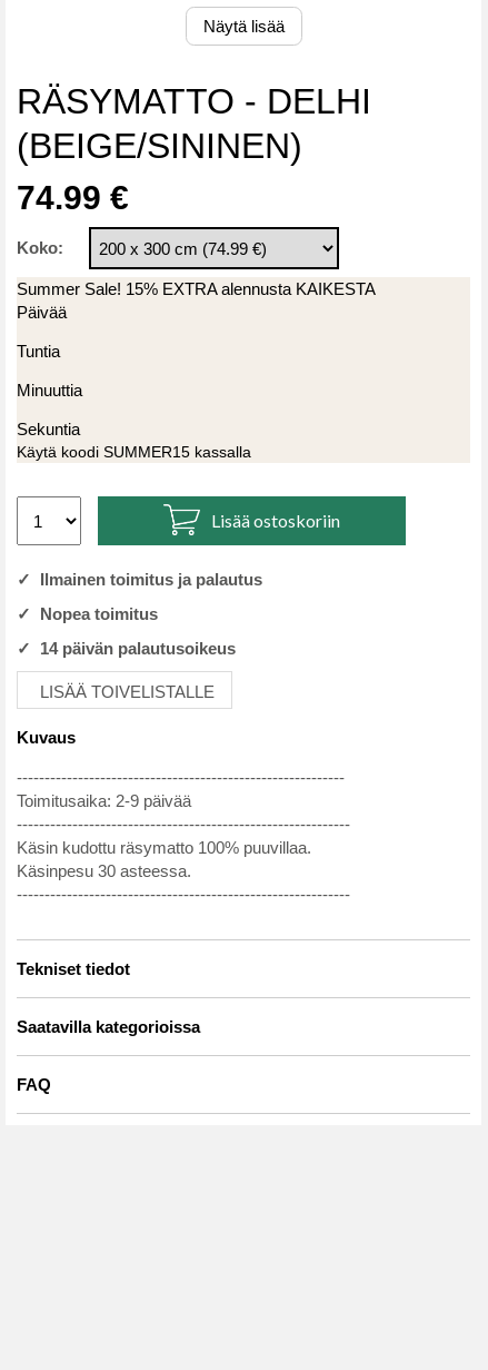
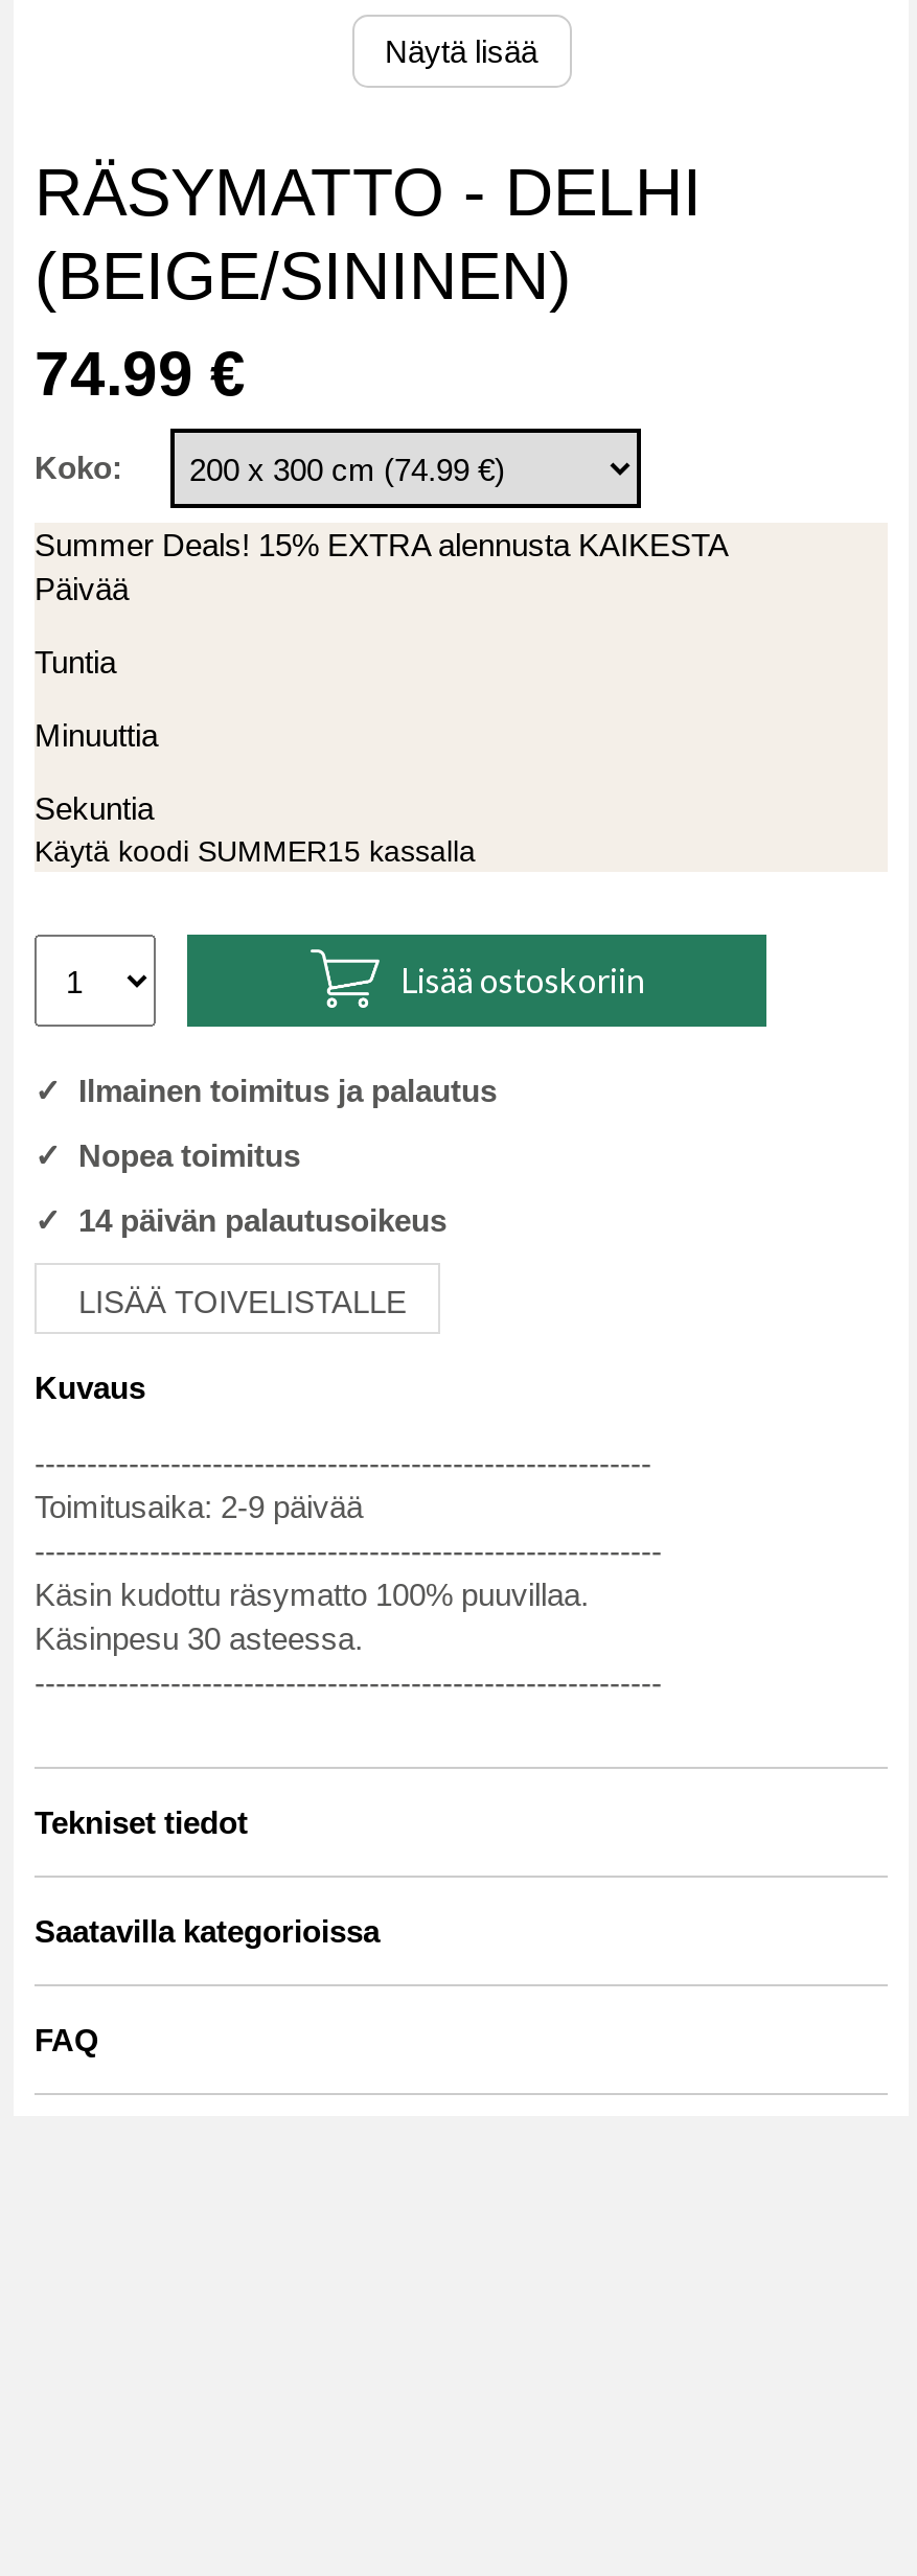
[17,279,376,298] Summer Sale! 15% EXTRA alennusta KAIKESTA -> [35,527,729,562] Summer Deals! 15% EXTRA alennusta KAIKESTA

